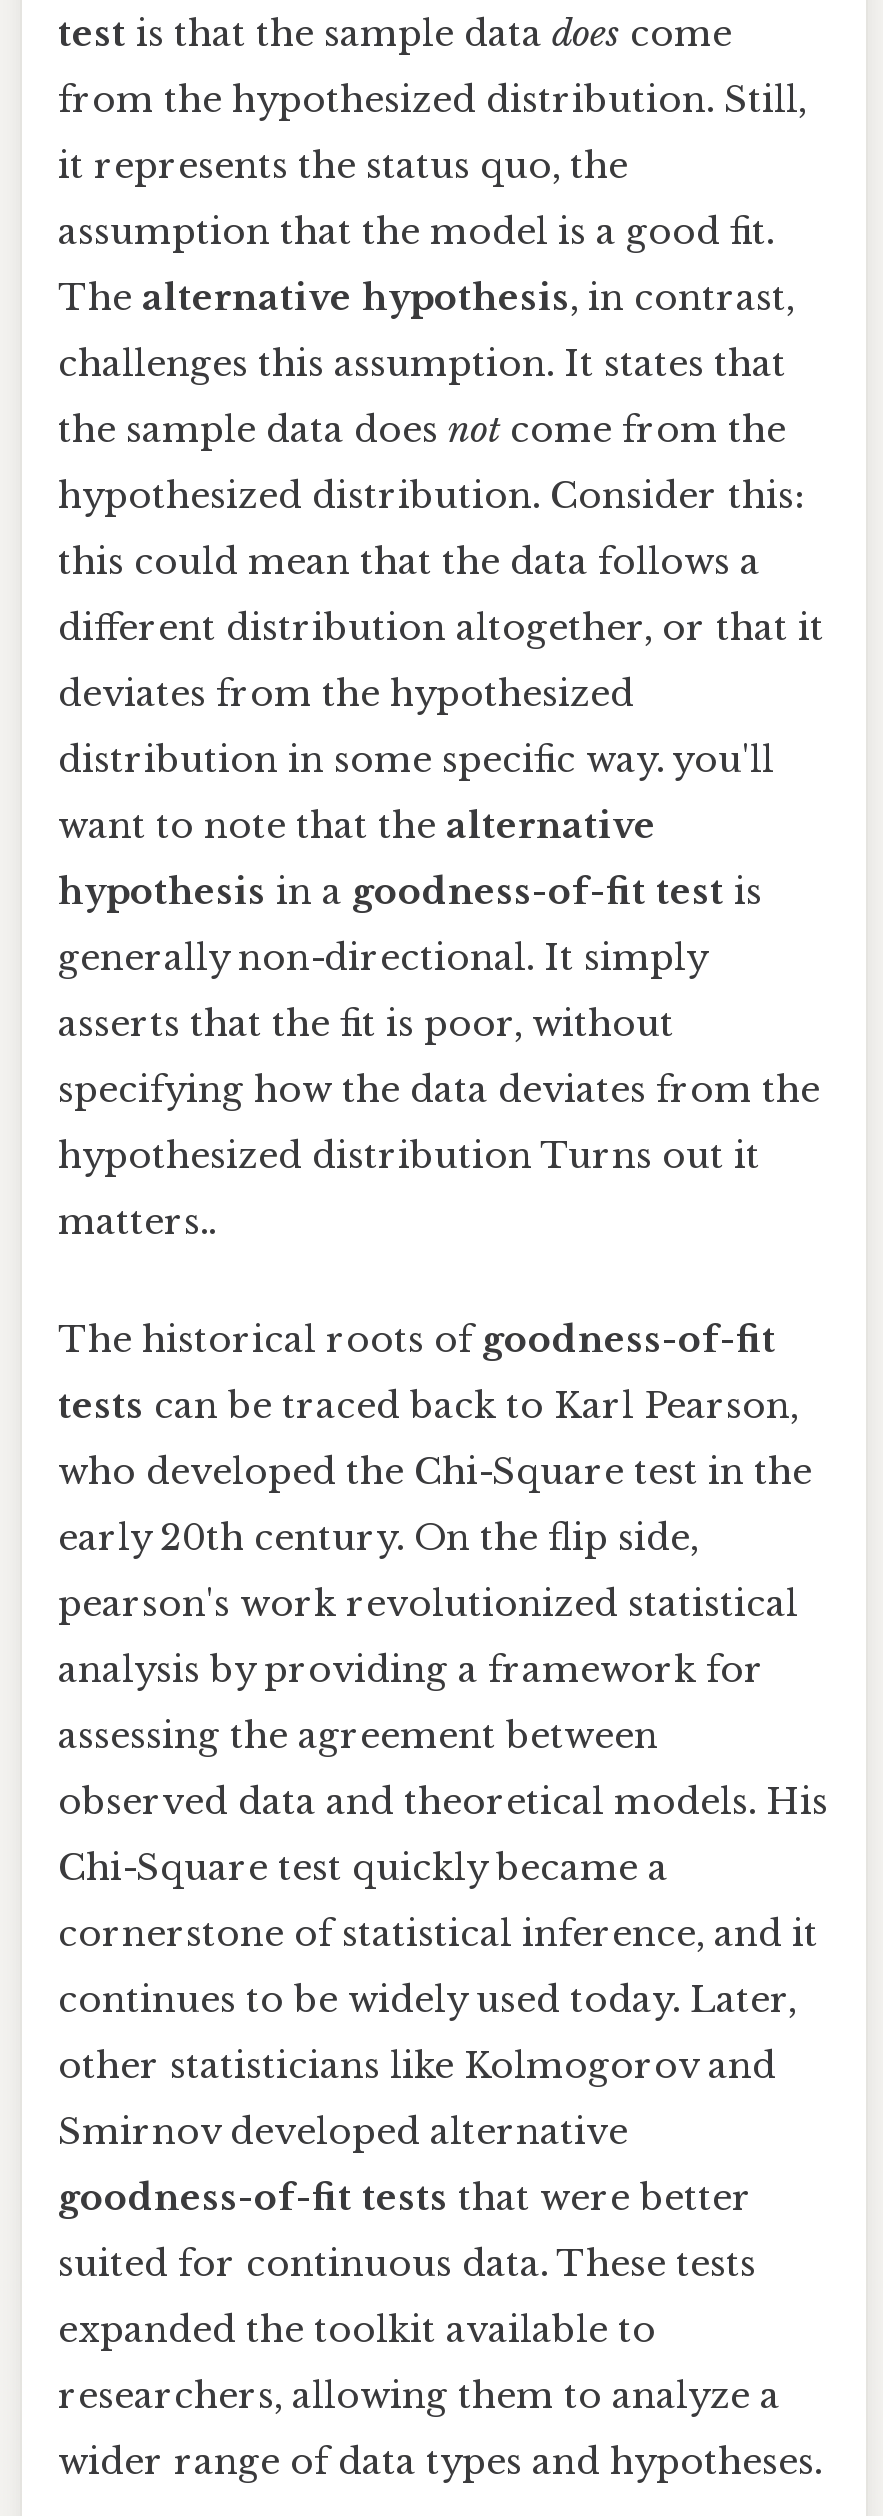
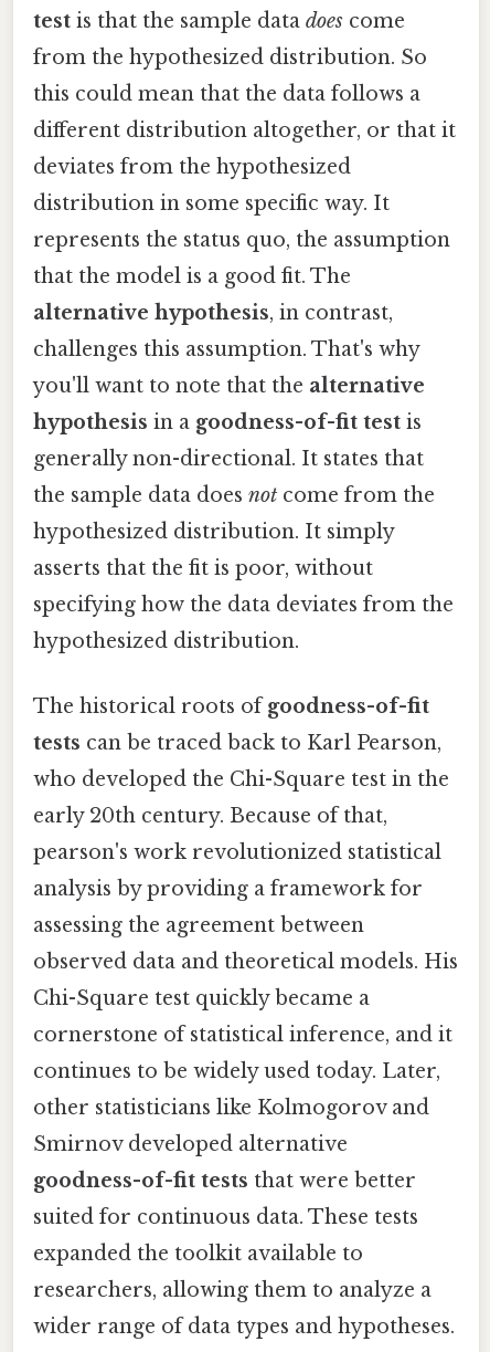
[58,78,806,518] from the hypothesized distribution. Still, | it represents the status quo, the | assumption that the model is a good fit. | The alternative hypothesis, in contrast, | challenges this assumption. It states that | hypothesized distribution. Consider this: -> [33,45,427,70] from the hypothesized distribution. So
moved [58,408,786,452] -> [33,483,435,507]: the sample data does not come from the
moved [58,540,824,716] -> [33,82,456,179]: this could mean that the data follows a | different distribution altogether, or that it | deviates from the hypothesized
[58,738,774,848] distribution in some specific way. you'll | want to note that the alternative -> [33,191,450,398] distribution in some specific way. It | represents the status quo, the assumption | that the model is a good fit. The | alternative hypothesis, in contrast, | challenges this assumption. That's why | you'll want to note that the alternative
moved [58,870,762,914] -> [33,410,422,434]: hypothesis in a goodness-of-fit test is
[58,936,706,980] generally non-directional. It simply -> [33,447,424,544] generally non-directional. It states that | hypothesized distribution. It simply
[58,1134,760,1244] hypothesized distribution Turns out it | matters.. -> [33,629,299,653] hypothesized distribution.
[58,1516,698,1560] early 20th century. On the flip side, -> [33,804,387,828] early 20th century. Because of that,

